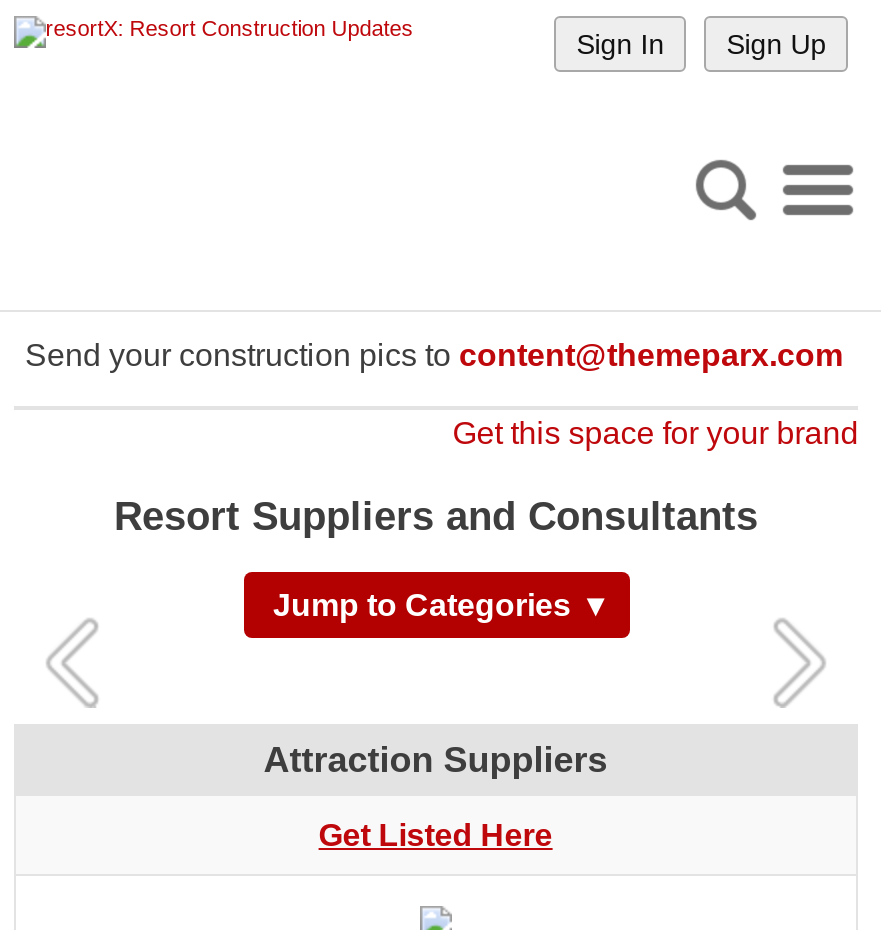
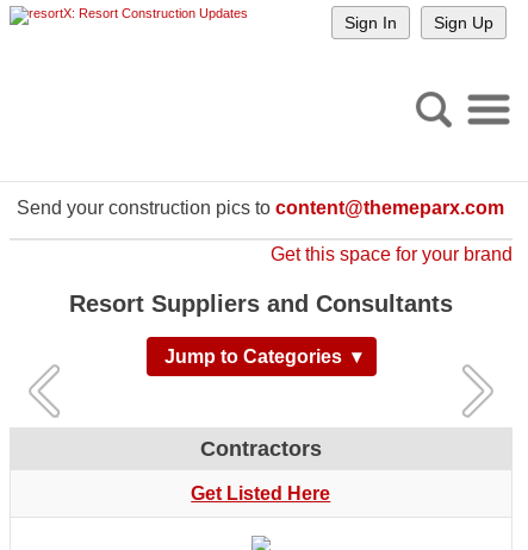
[264,740,608,780] Attraction Suppliers -> [200,437,322,461] Contractors

